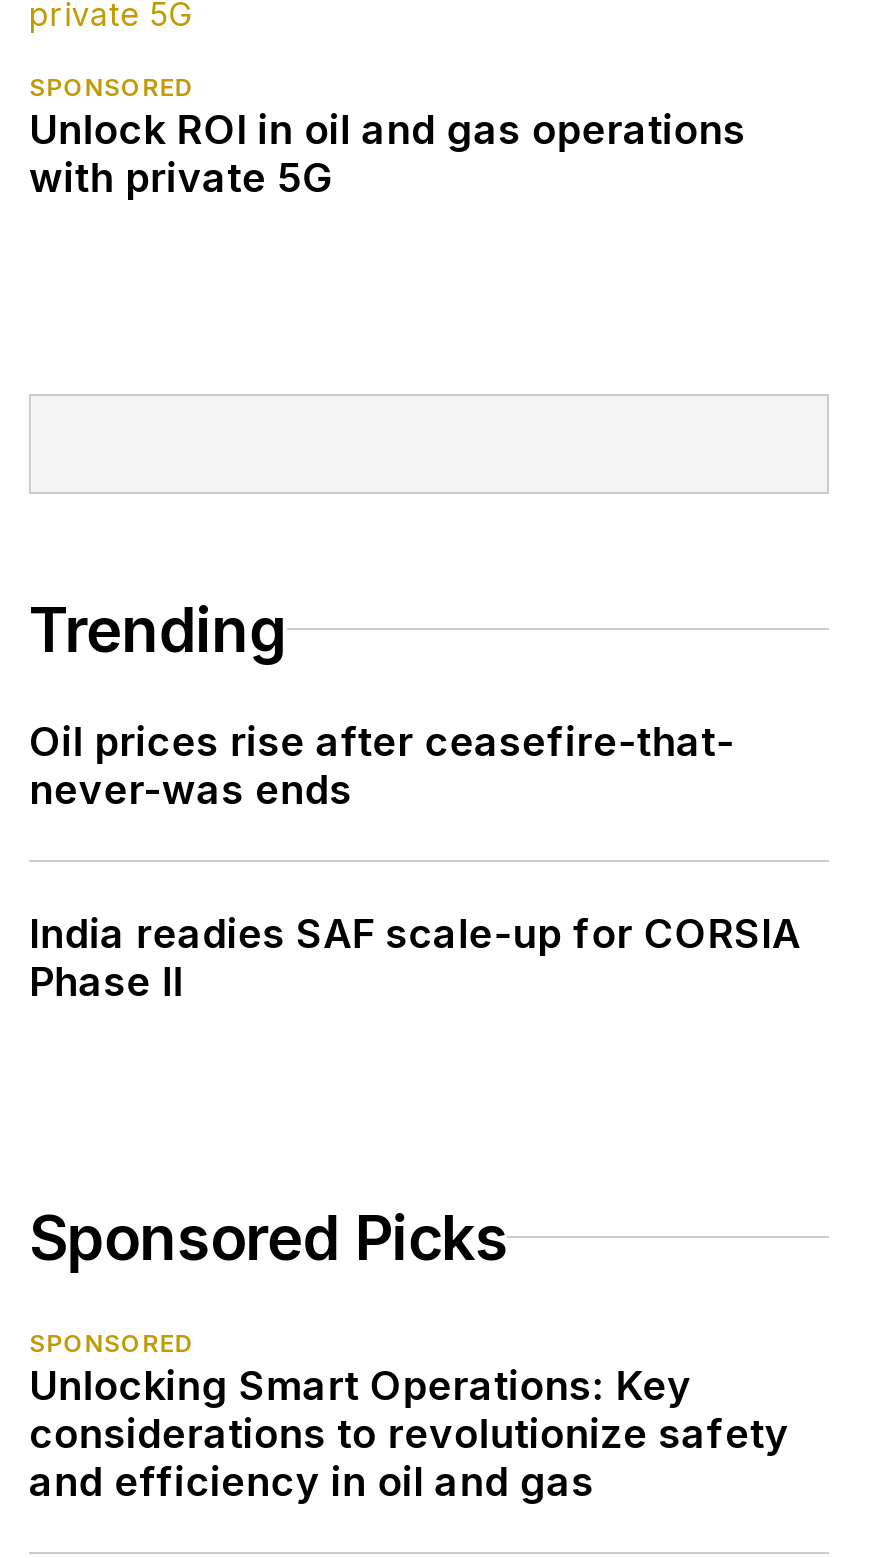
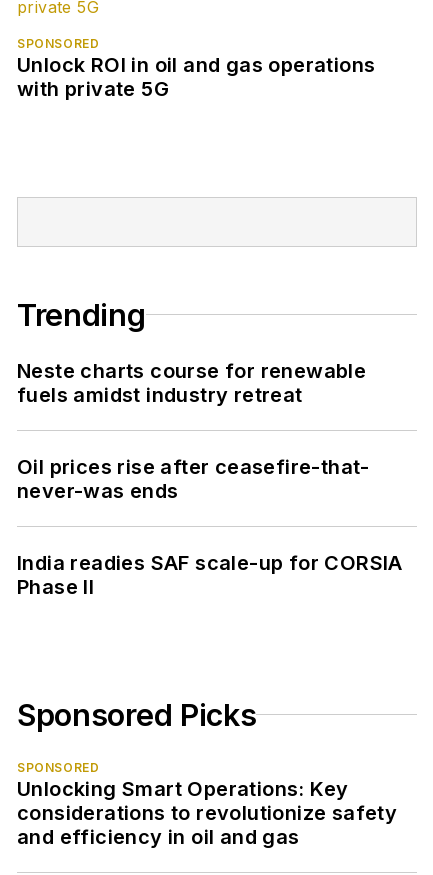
none -> [17,359,366,407] Neste charts course for renewable | fuels amidst industry retreat

